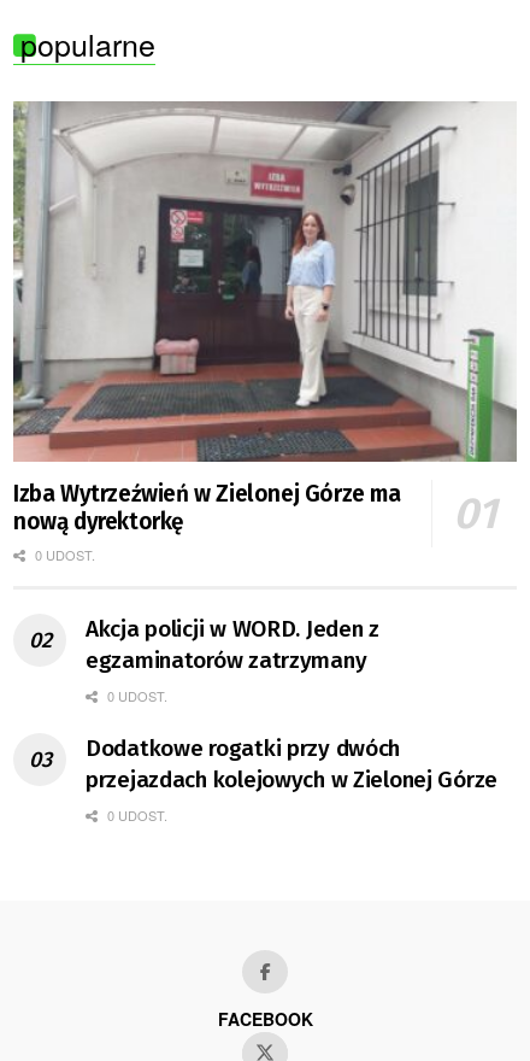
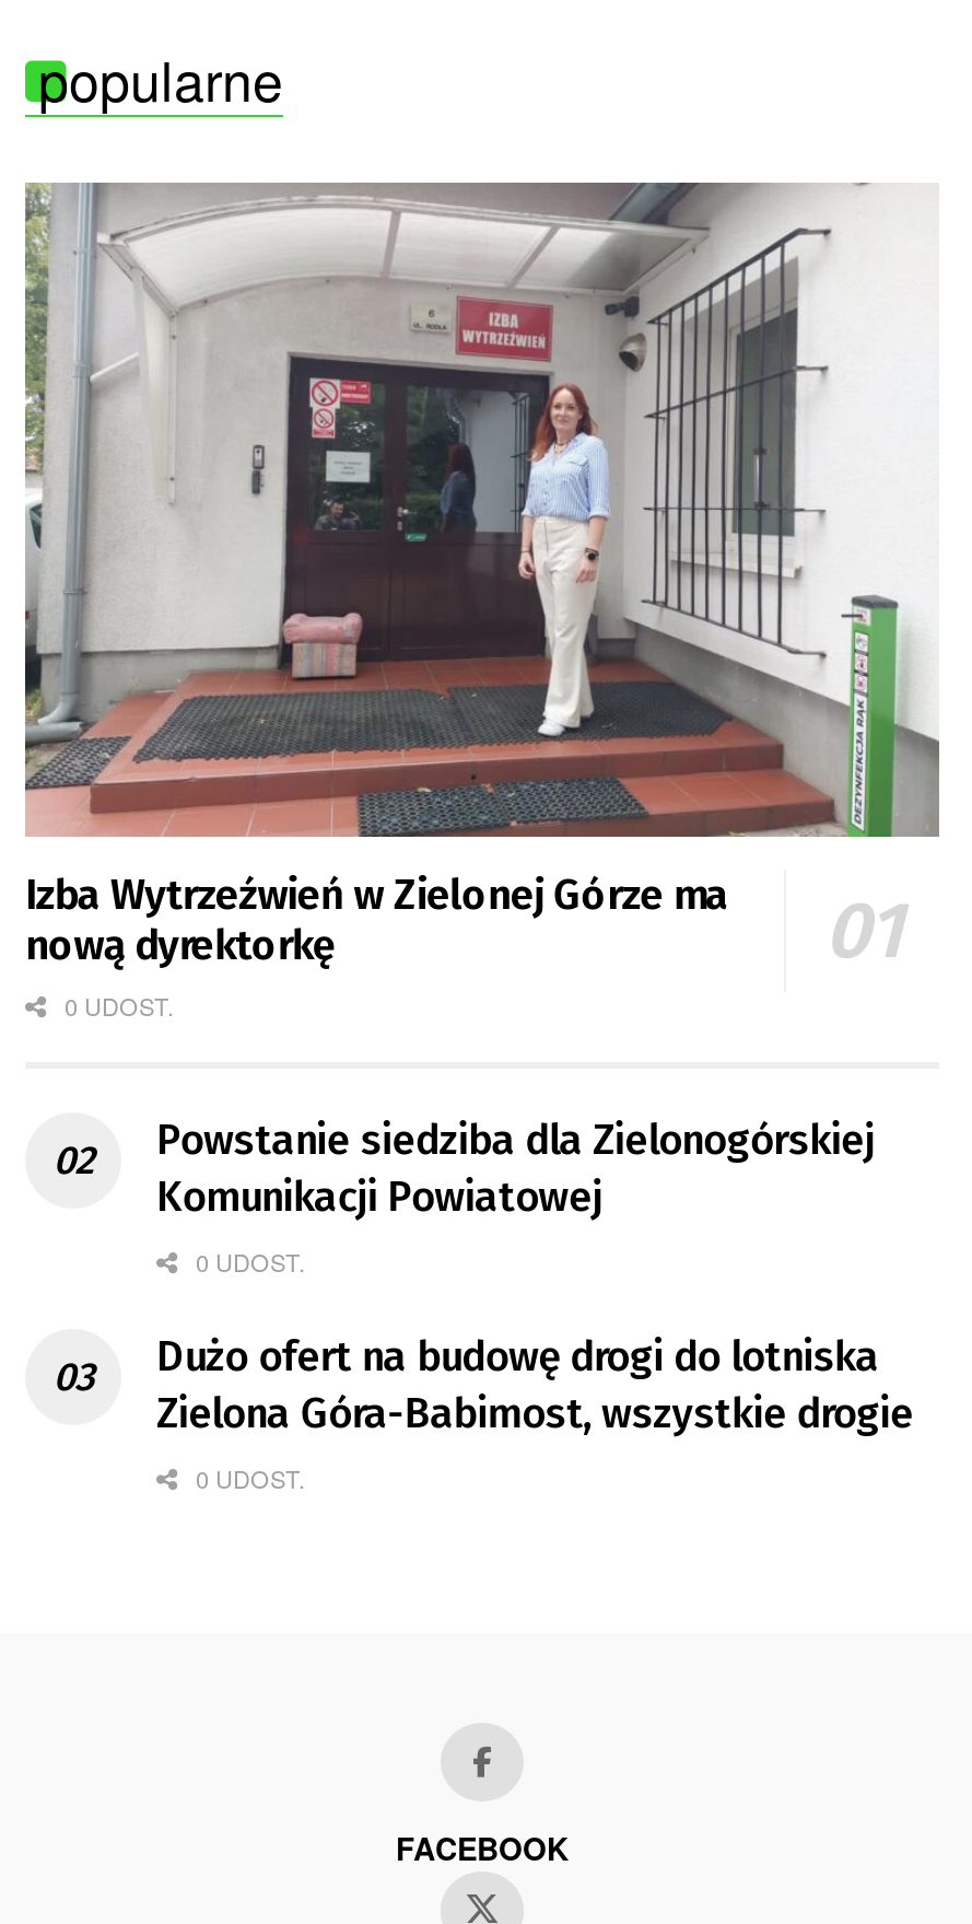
[86,614,379,673] Akcja policji w WORD. Jeden z | egzaminatorów zatrzymany -> [156,1114,874,1221] Powstanie siedziba dla Zielonogórskiej | Komunikacji Powiatowej
[86,734,498,793] Dodatkowe rogatki przy dwóch | przejazdach kolejowych w Zielonej Górze -> [156,1330,913,1437] Dużo ofert na budowę drogi do lotniska | Zielona Góra-Babimost, wszystkie drogie

